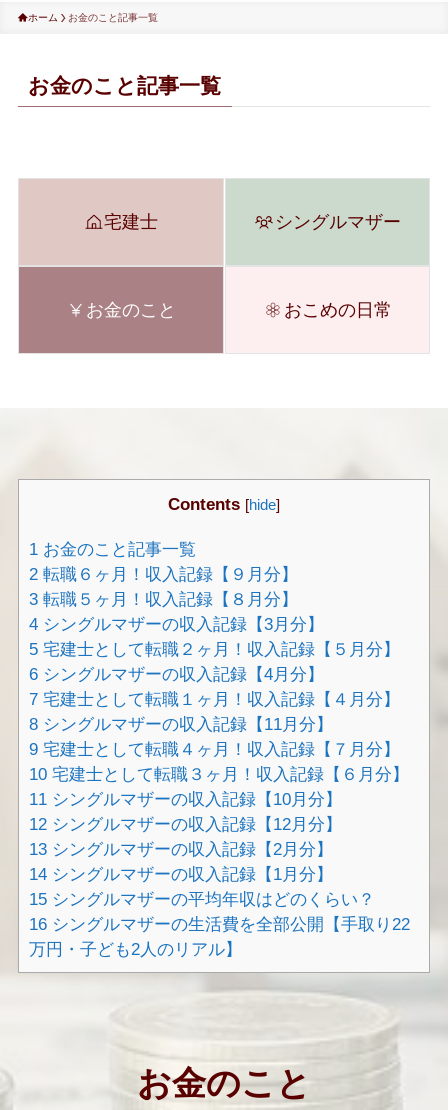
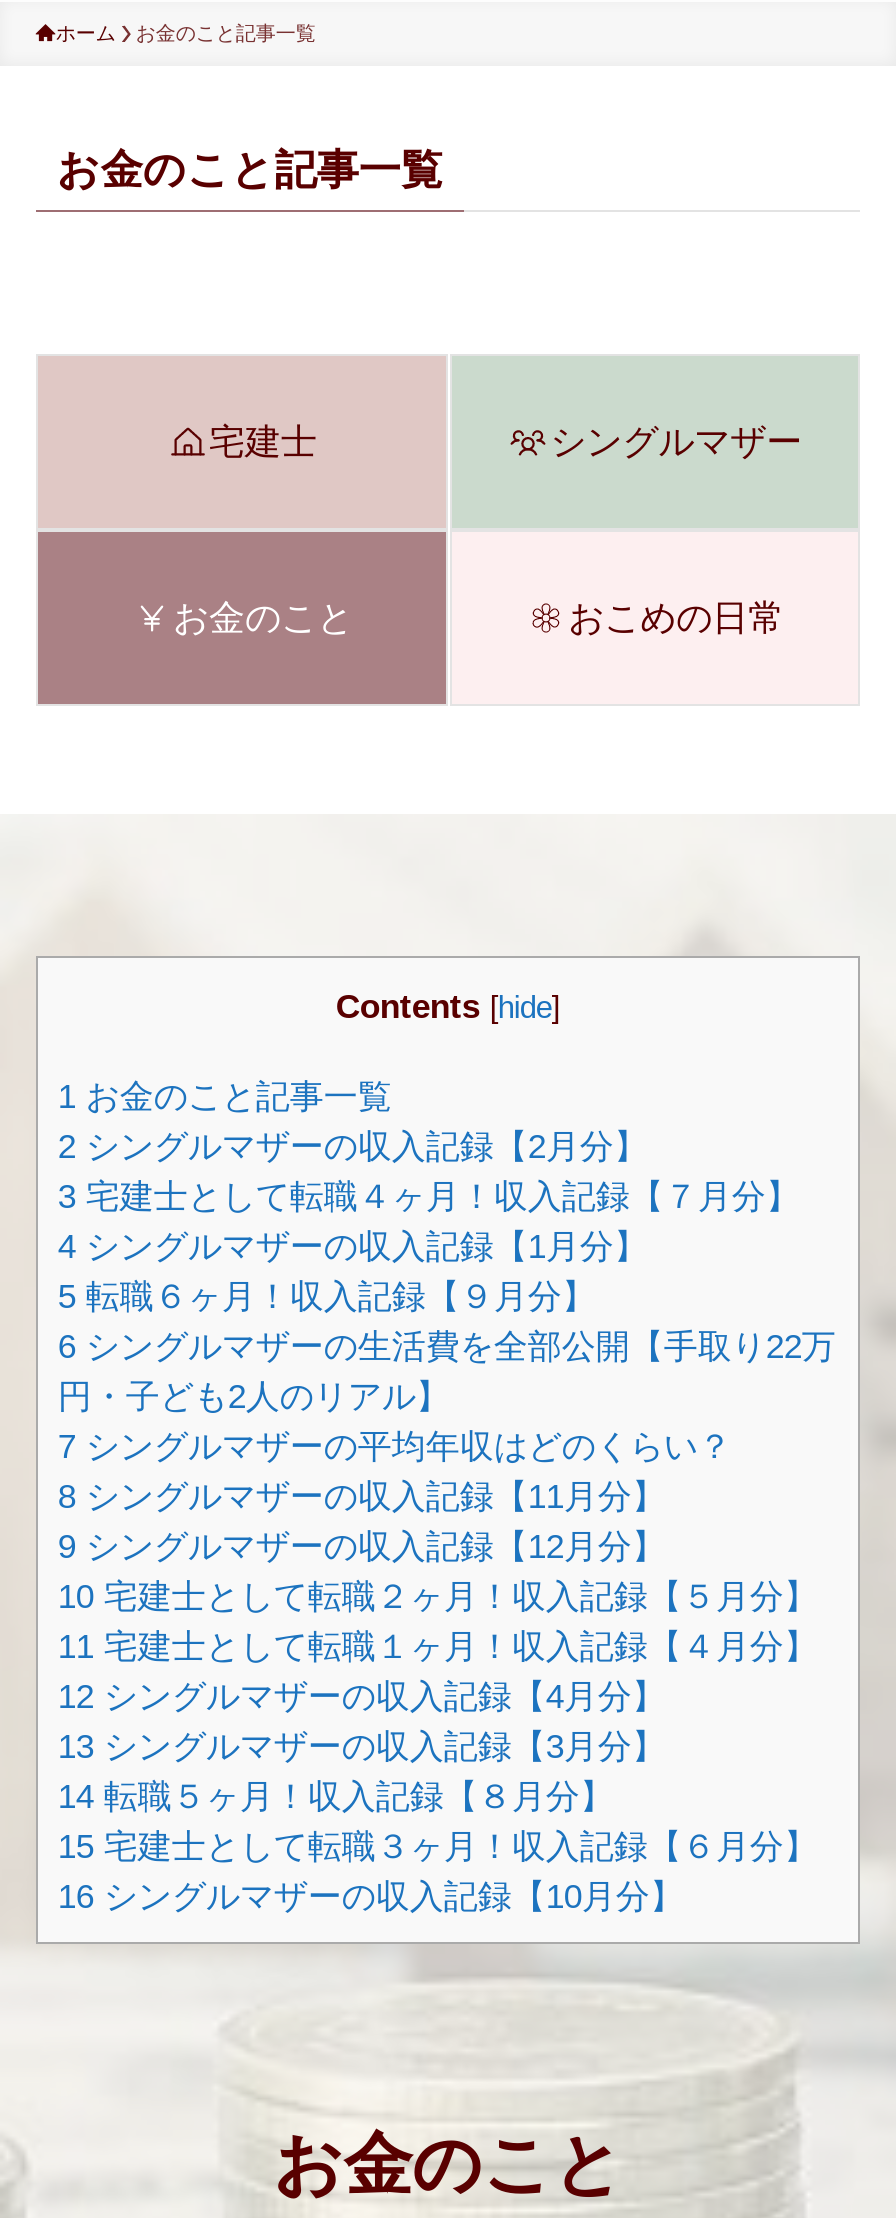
[29,565,400,709] 2転職６ヶ月！収入記録【９月分】 | 3転職５ヶ月！収入記録【８月分】 | 4シングルマザーの収入記録【3月分】 | 5宅建士として転職２ヶ月！収入記録【５月分】 | 6シングルマザーの収入記録【4月分】 | 7宅建士として転職１ヶ月！収入記録【４月分】 -> [58,1129,836,1467] 2シングルマザーの収入記録【2月分】 | 3宅建士として転職４ヶ月！収入記録【７月分】 | 4シングルマザーの収入記録【1月分】 | 5転職６ヶ月！収入記録【９月分】 | 6シングルマザーの生活費を全部公開【手取り22万 | 円・子ども2人のリアル】 | 7シングルマザーの平均年収はどのくらい？
moved [29,715,333,734] -> [58,1479,666,1517]: 8シングルマザーの収入記録【11月分】
[29,740,410,959] 9宅建士として転職４ヶ月！収入記録【７月分】 | 10宅建士として転職３ヶ月！収入記録【６月分】 | 11シングルマザーの収入記録【10月分】 | 12シングルマザーの収入記録【12月分】 | 13シングルマザーの収入記録【2月分】 | 14シングルマザーの収入記録【1月分】 | 15シングルマザーの平均年収はどのくらい？ | 16シングルマザーの生活費を全部公開【手取り22 | 万円・子ども2人のリアル】 -> [58,1529,818,1917] 9シングルマザーの収入記録【12月分】 | 10宅建士として転職２ヶ月！収入記録【５月分】 | 11宅建士として転職１ヶ月！収入記録【４月分】 | 12シングルマザーの収入記録【4月分】 | 13シングルマザーの収入記録【3月分】 | 14転職５ヶ月！収入記録【８月分】 | 15宅建士として転職３ヶ月！収入記録【６月分】 | 16シングルマザーの収入記録【10月分】

